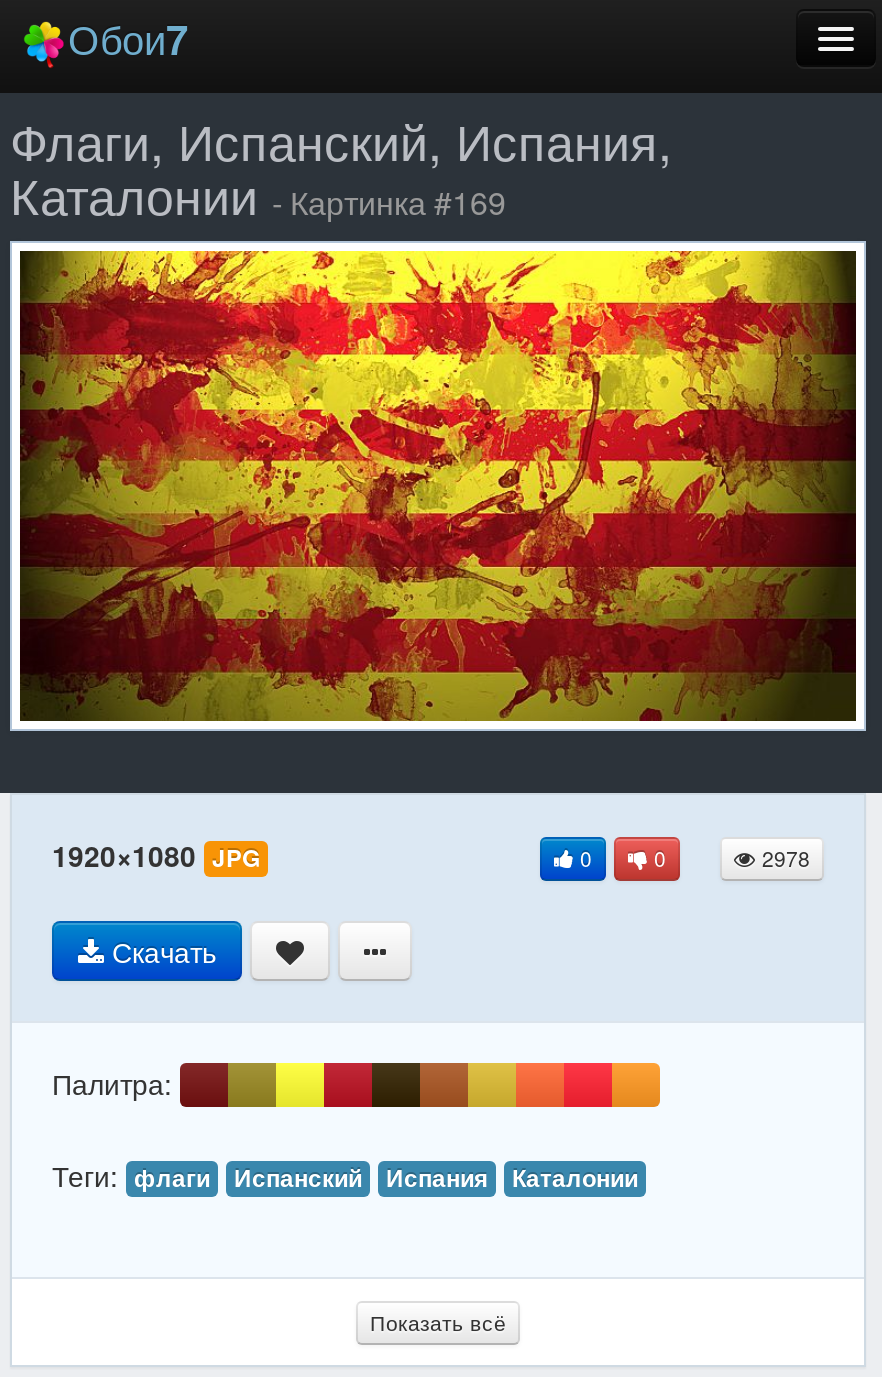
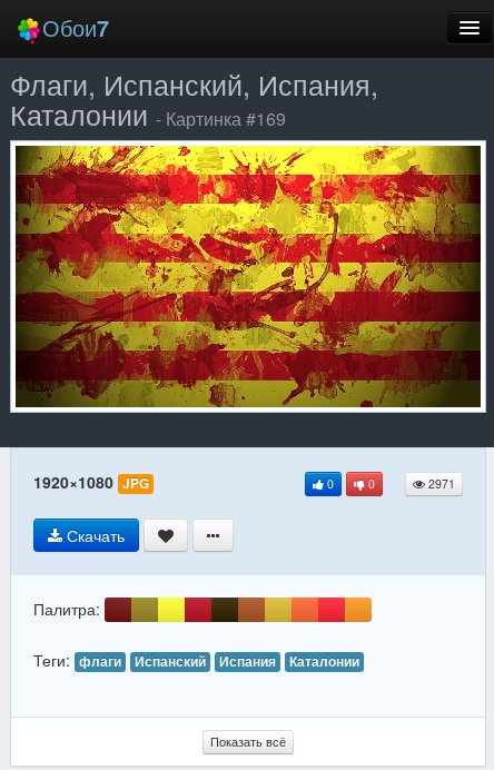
[756,843,810,873] 2978 -> [425,475,455,492] 2971

